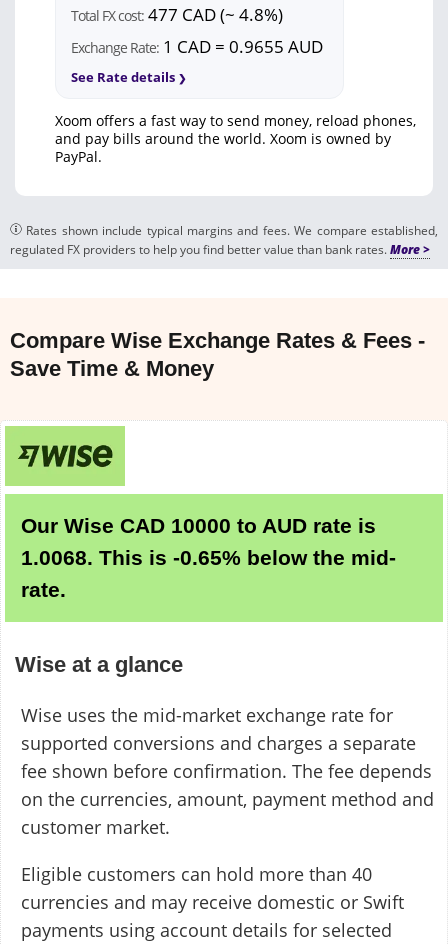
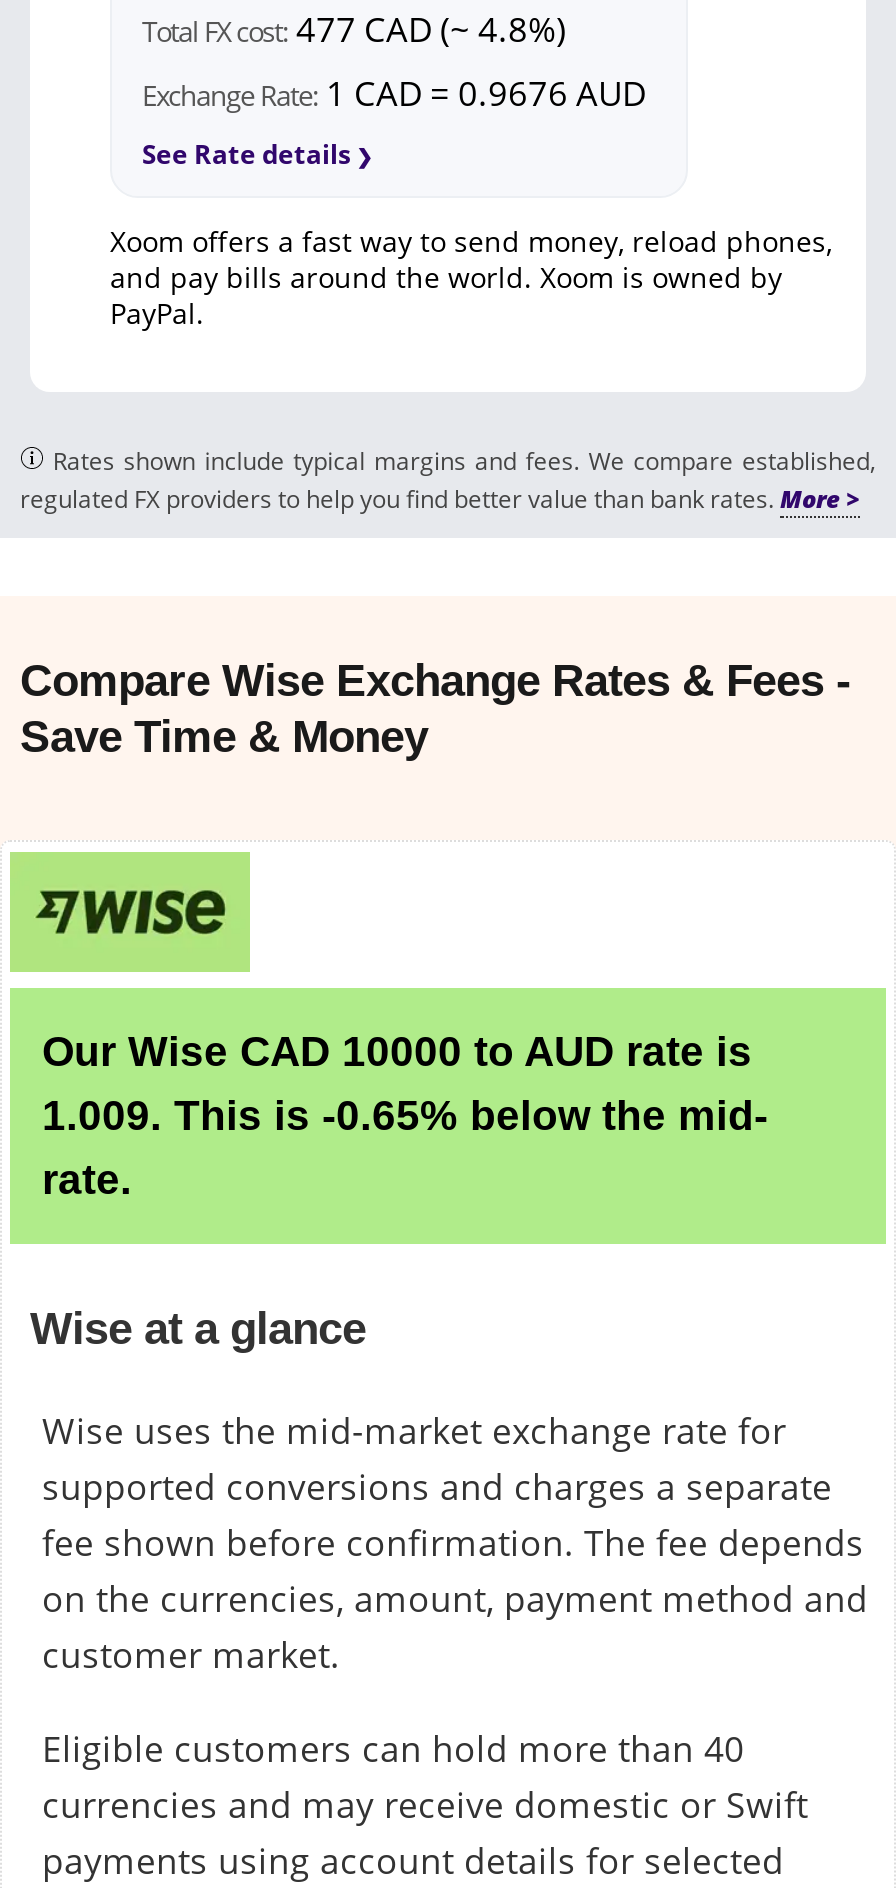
[71,35,323,58] Exchange Rate: 1 CAD = 0.9655 AUD -> [142,69,646,115] Exchange Rate: 1 CAD = 0.9676 AUD
[21,546,396,569] 1.0068. This is -0.65% below the mid- -> [42,1092,768,1138] 1.009. This is -0.65% below the mid-

